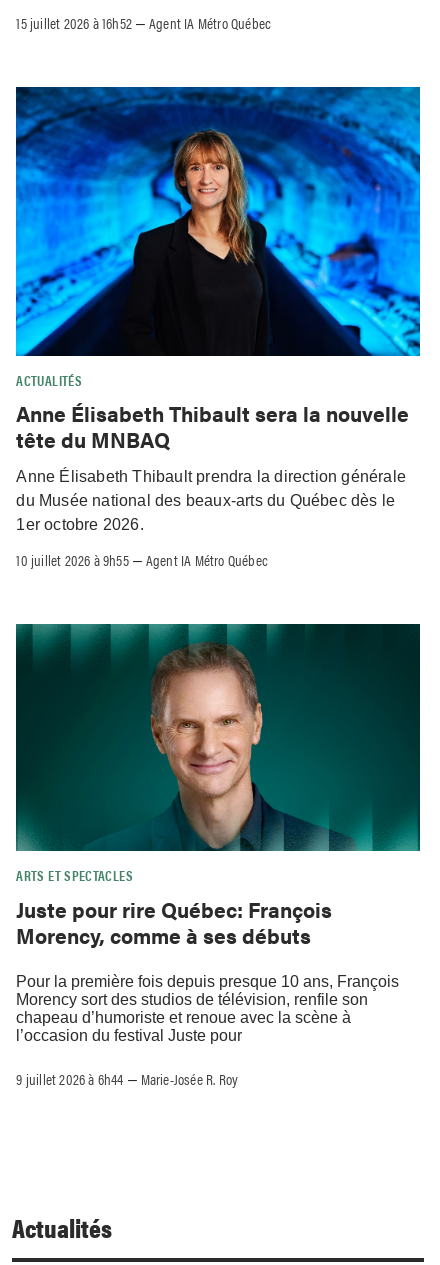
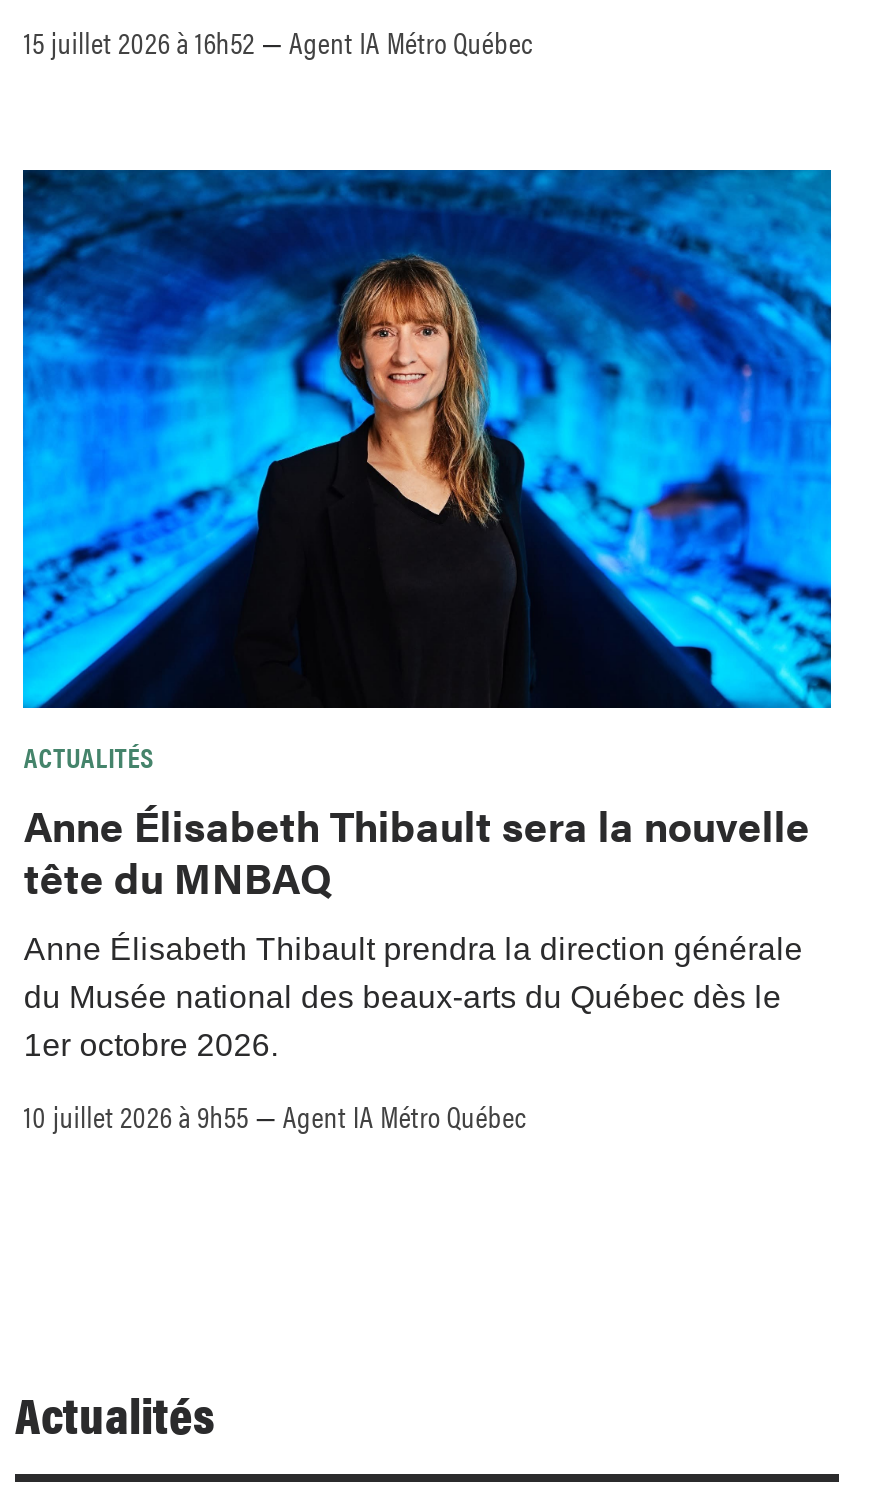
[15,623,421,1089] [image] | ARTS ET SPECTACLES | Juste pour rire Québec: François | Morency, comme à ses débuts | Pour la première fois depuis presque 10 ans, François | Morency sort des studios de télévision, renfile son | chapeau d’humoriste et renoue avec la scène à | l’occasion du festival Juste pour | 9 juillet 2026 à 6h44 – Marie-Josée R. Roy -> none

